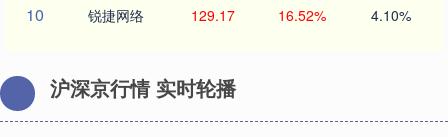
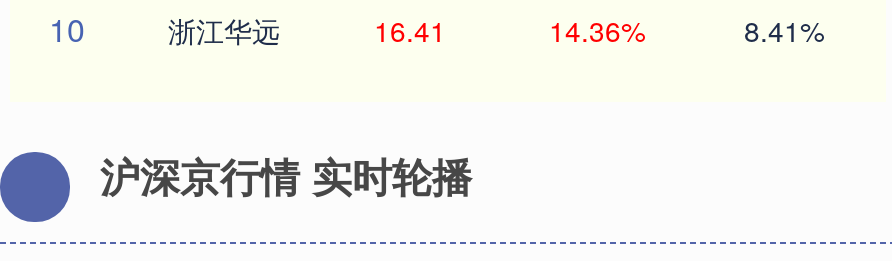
[88,5,410,25] 锐捷网络 | 129.17 | 16.52% | 4.10% -> [168,10,824,50] 浙江华远 | 16.41 | 14.36% | 8.41%

